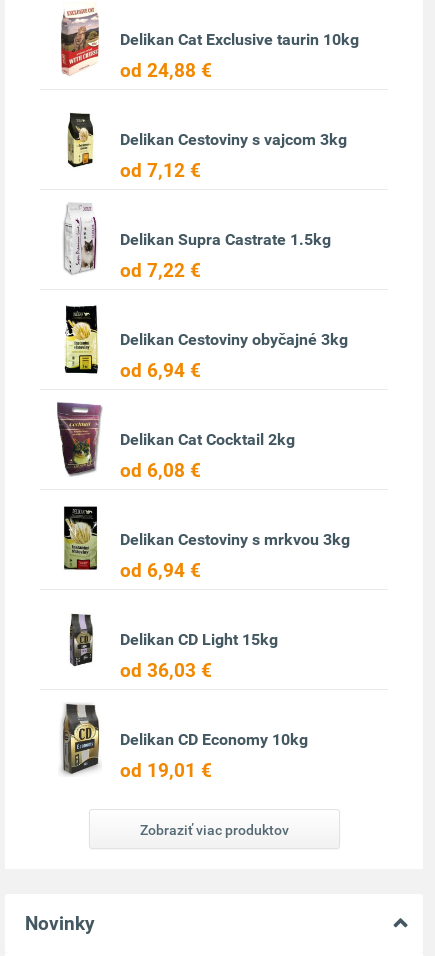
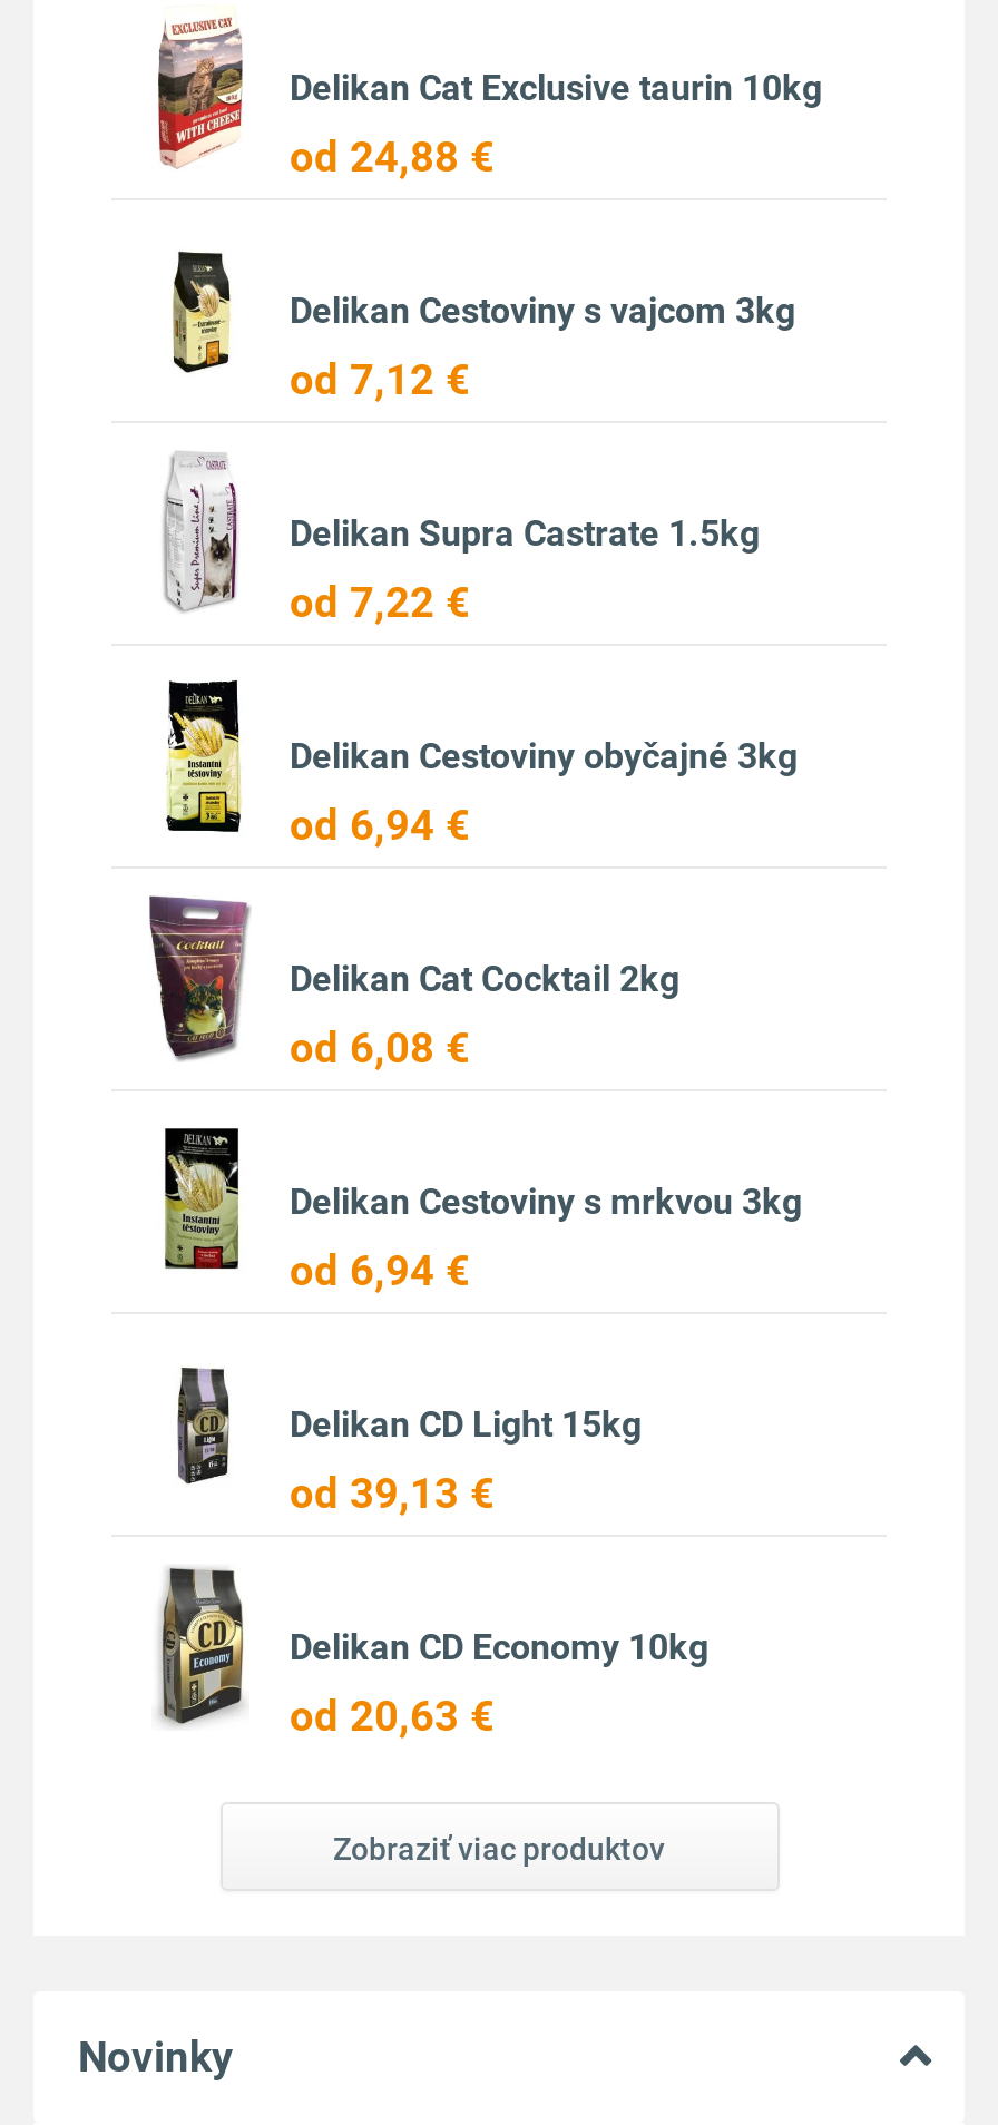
[120,659,212,682] od 36,03 € -> [290,1468,495,1519] od 39,13 €
[120,759,212,782] od 19,01 € -> [290,1691,495,1742] od 20,63 €

